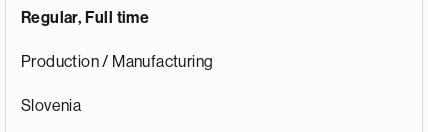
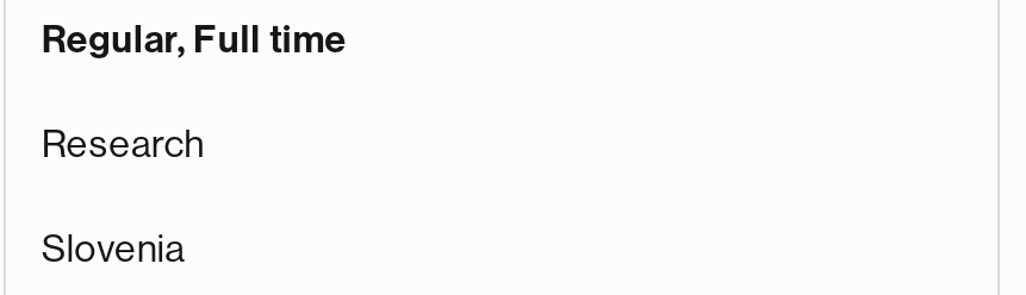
[21,54,213,70] Production / Manufacturing -> [42,126,204,164] Research

